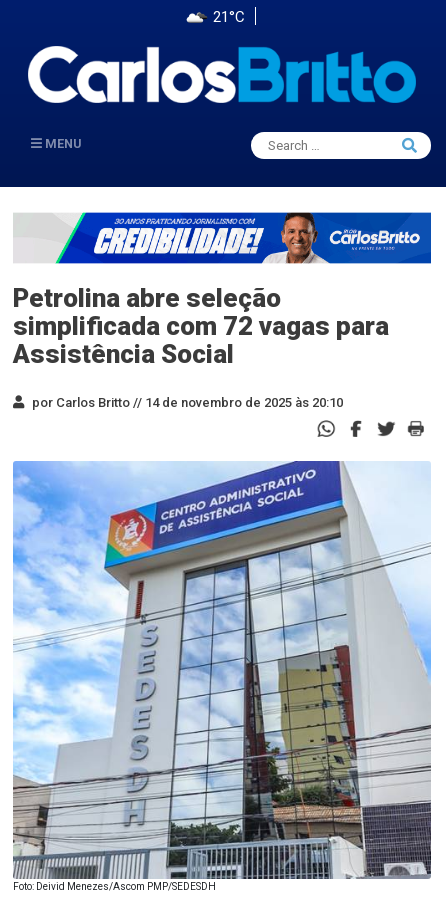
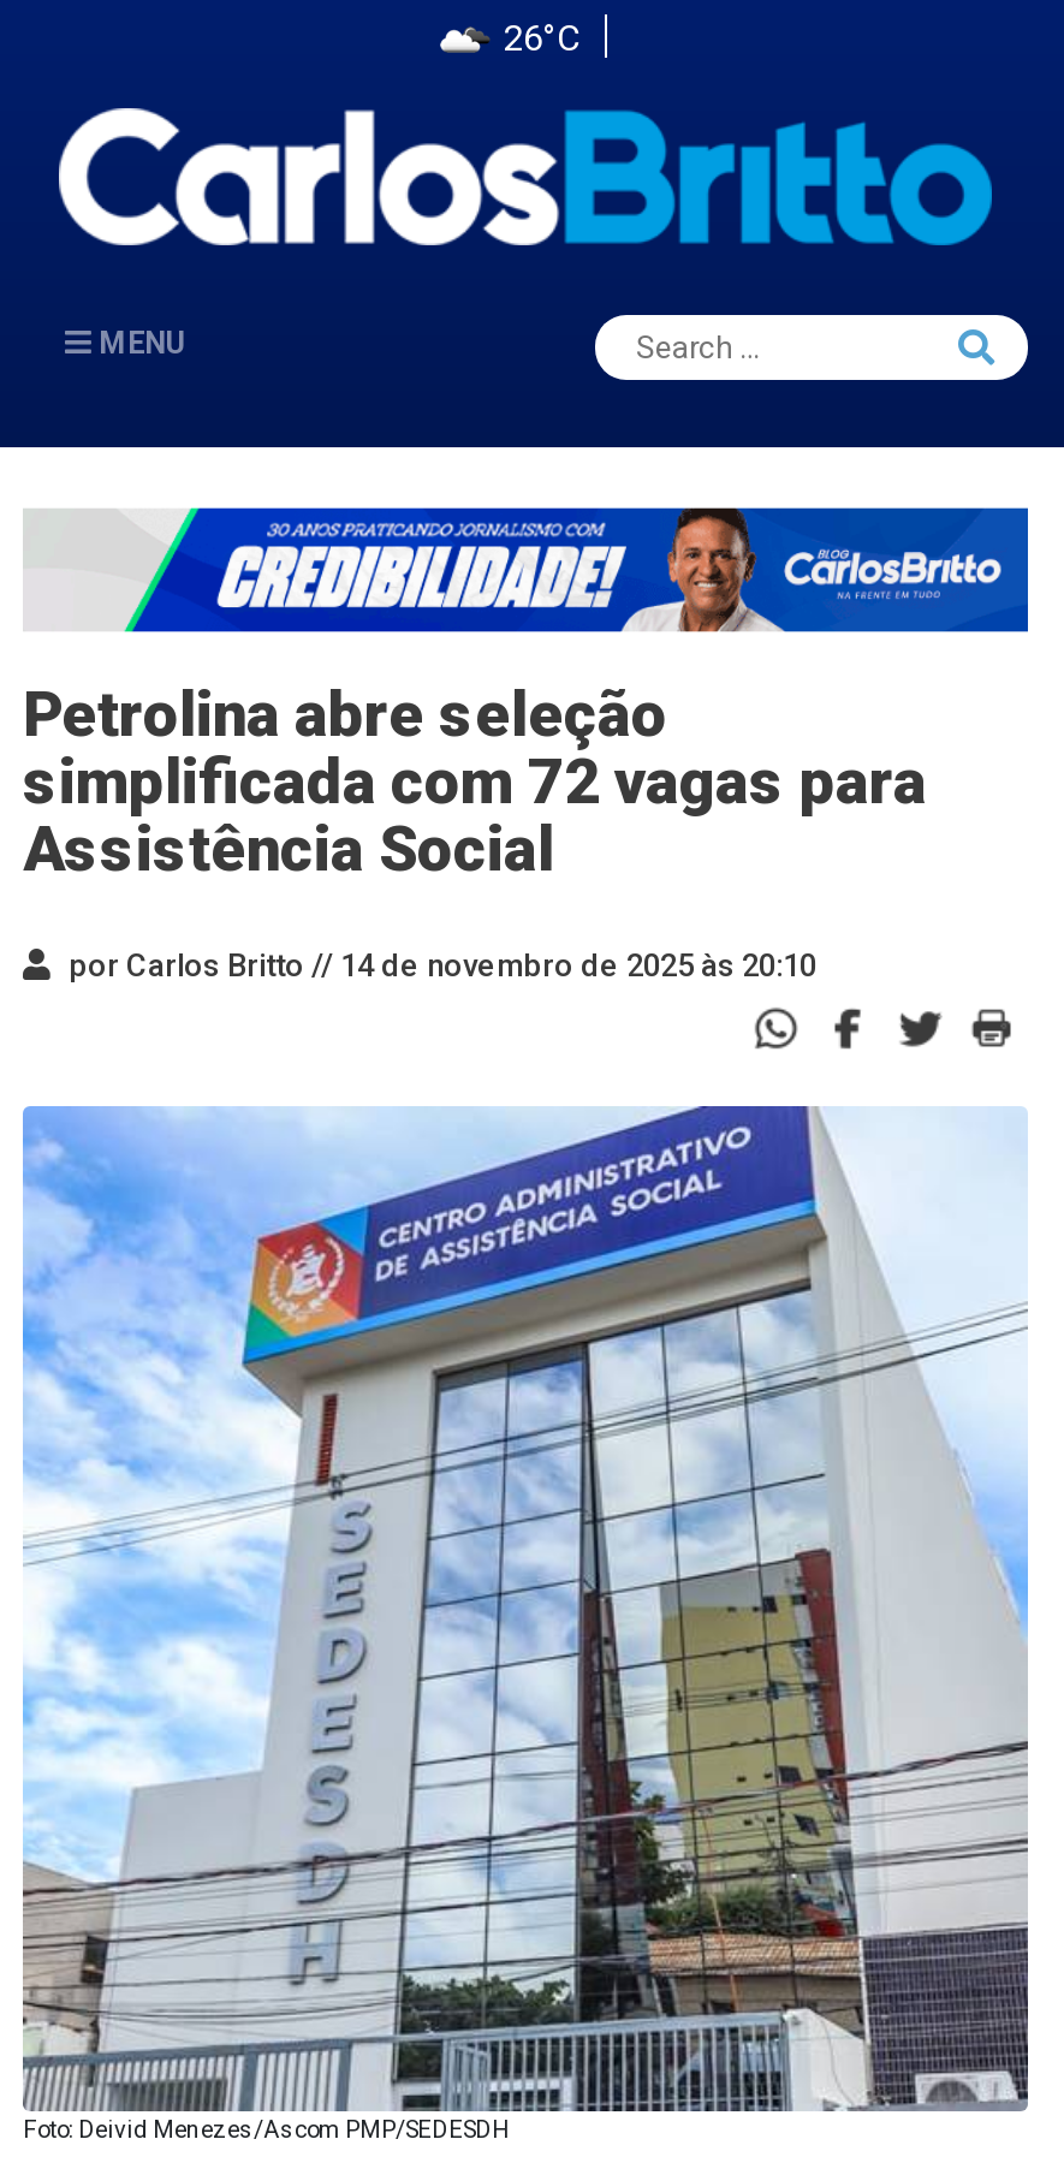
[213,8,245,26] 21°C -> [504,17,581,60] 26°C

